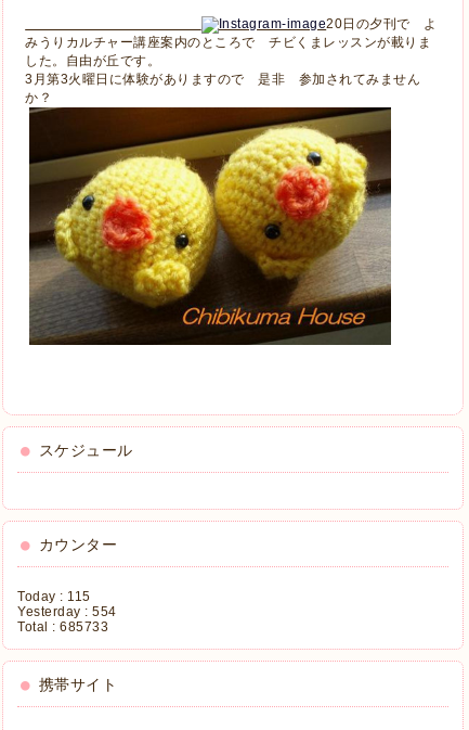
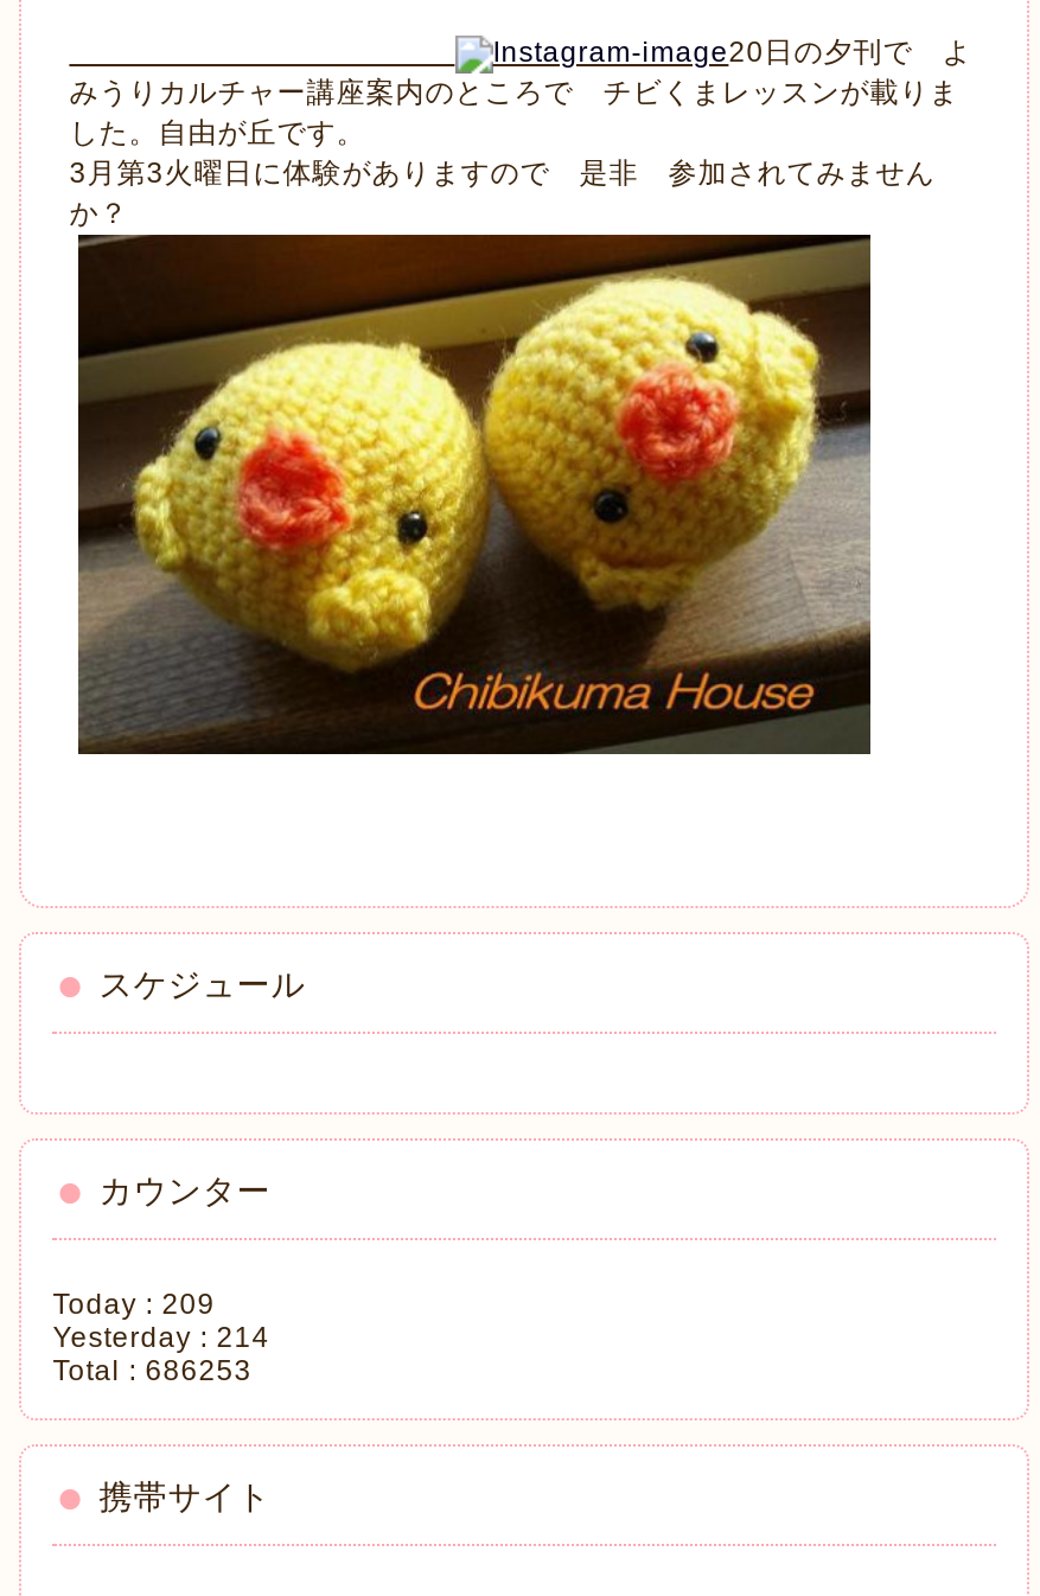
[18,589,91,604] Today : 115 -> [53,1288,215,1321] Today : 209
[18,604,117,619] Yesterday : 554 -> [53,1321,270,1354] Yesterday : 214
[18,619,109,635] Total : 685733 -> [53,1354,252,1387] Total : 686253

